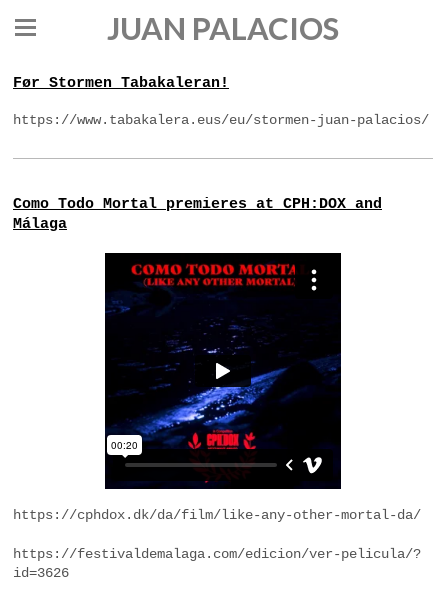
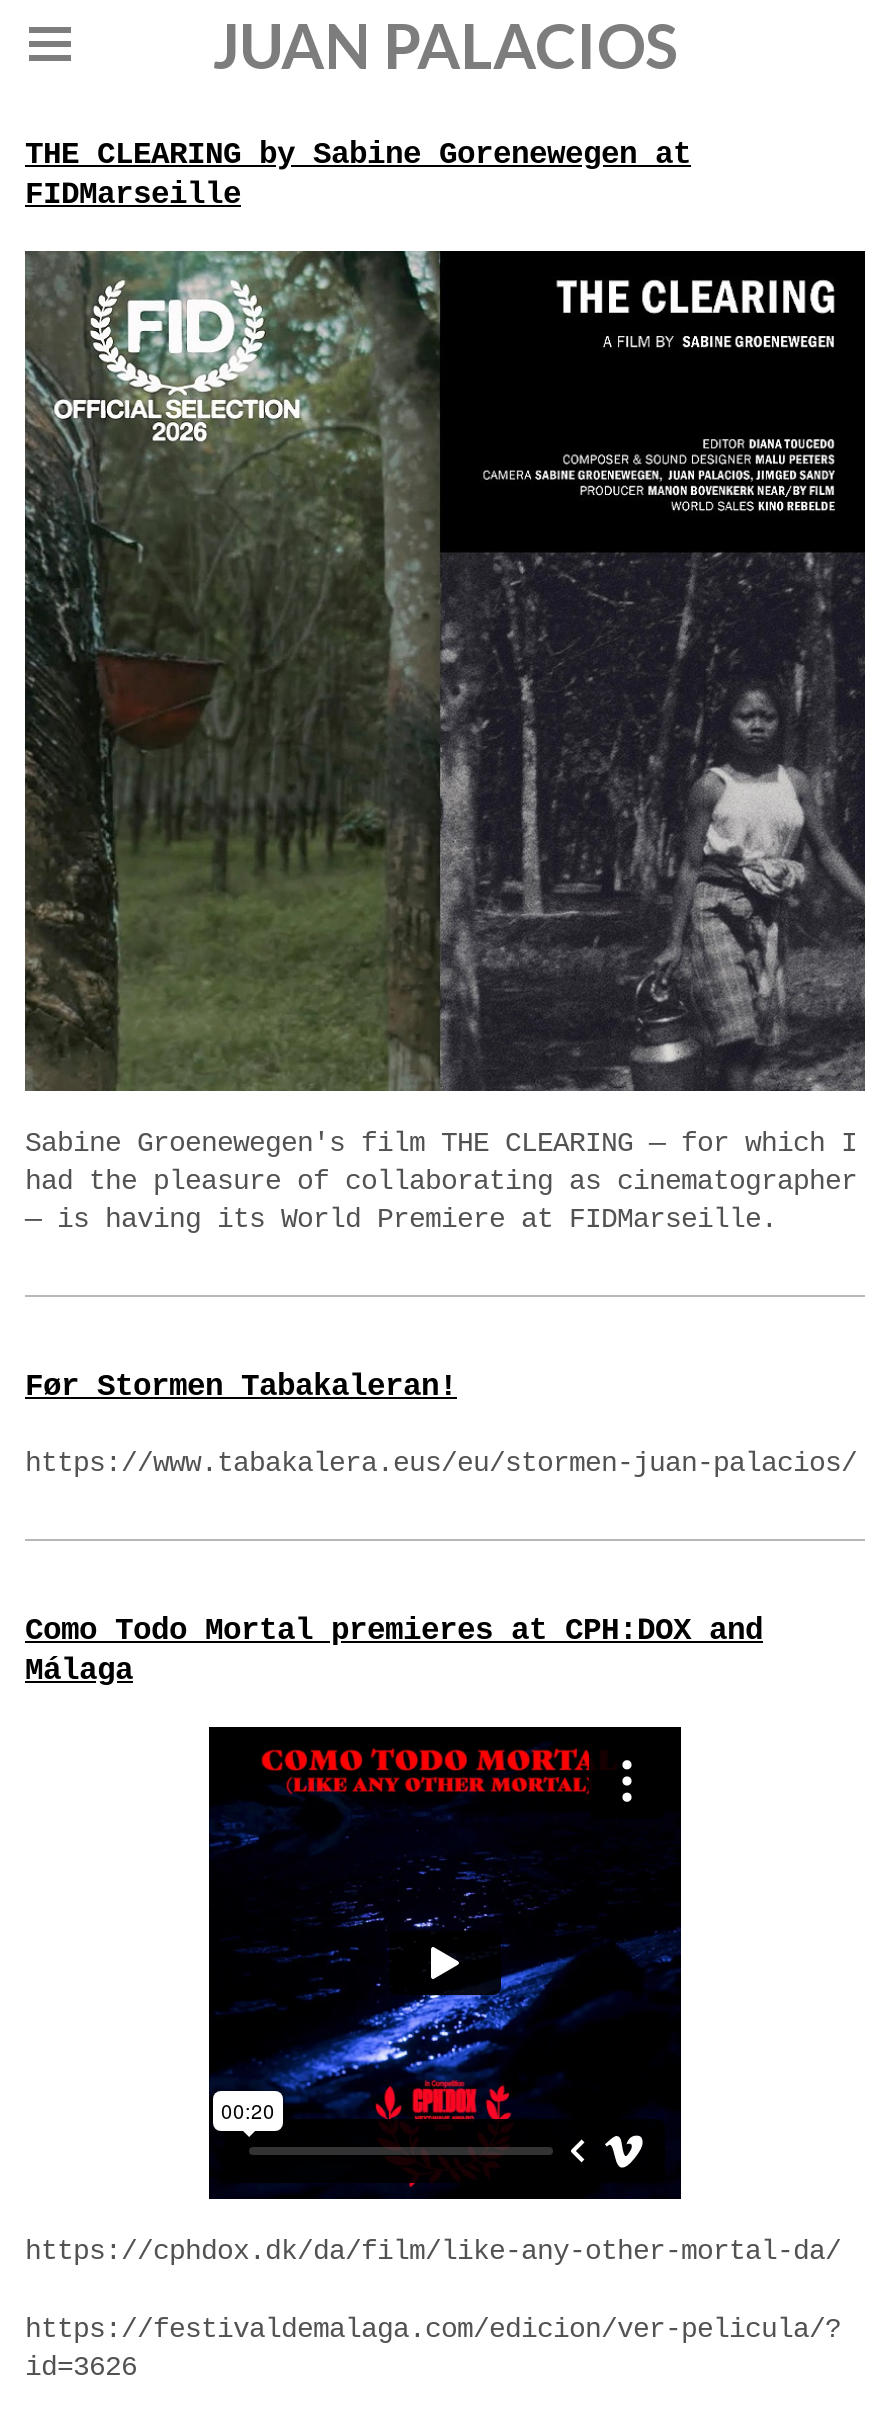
none -> [23,249,867,1236] [image] | Sabine Groenewegen's film THE CLEARING — for which I | had the pleasure of collaborating as cinematographer | — is having its World Premiere at FIDMarseille.
none -> [25,137,691,213] THE CLEARING by Sabine Gorenewegen at | FIDMarseille

